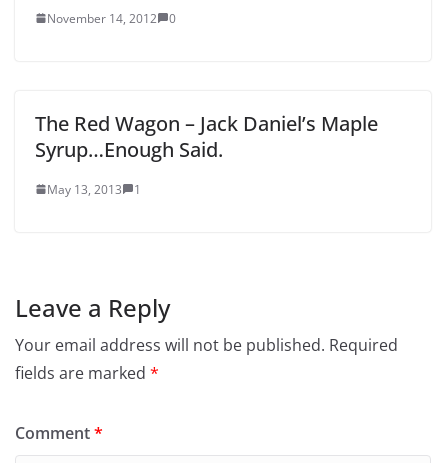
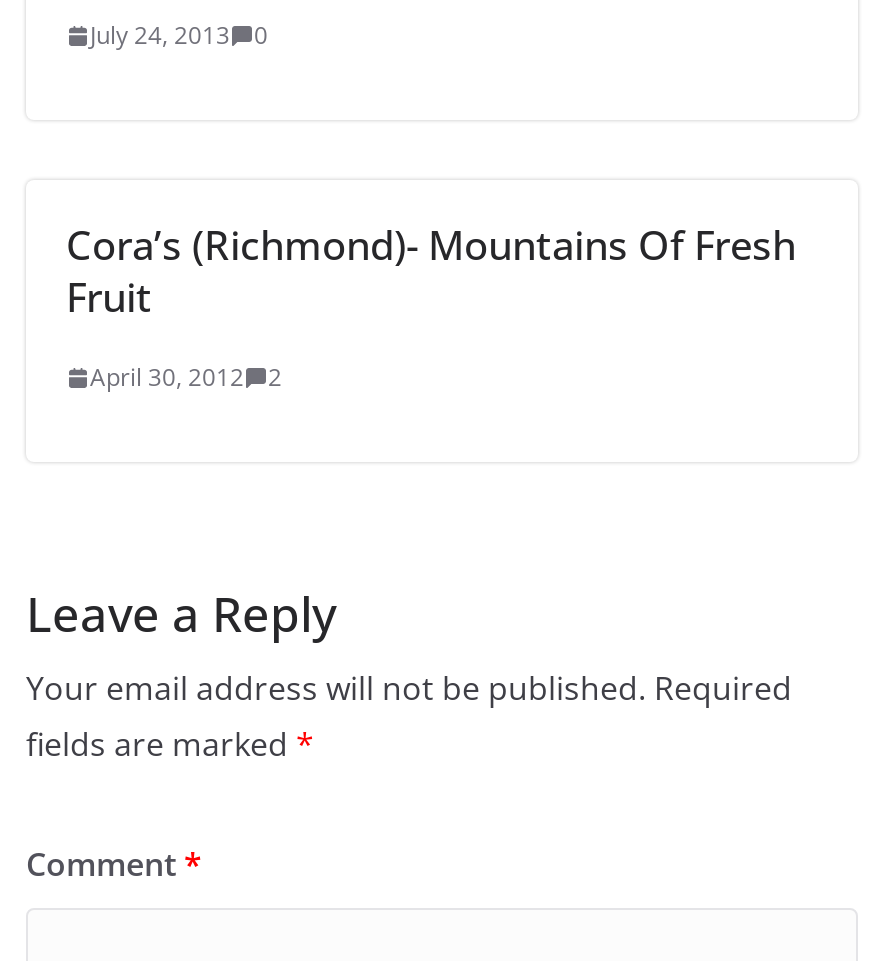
[47,10,176,27] November 14, 2012 0 -> [90,19,268,53] July 24, 2013 0
[35,110,378,163] The Red Wagon – Jack Daniel’s Maple | Syrup…Enough Said. -> [66,219,796,325] Cora’s (Richmond)- Mountains Of Fresh | Fruit
[47,181,141,198] May 13, 2013 | 1 -> [90,361,282,395] April 30, 2012 | 2

